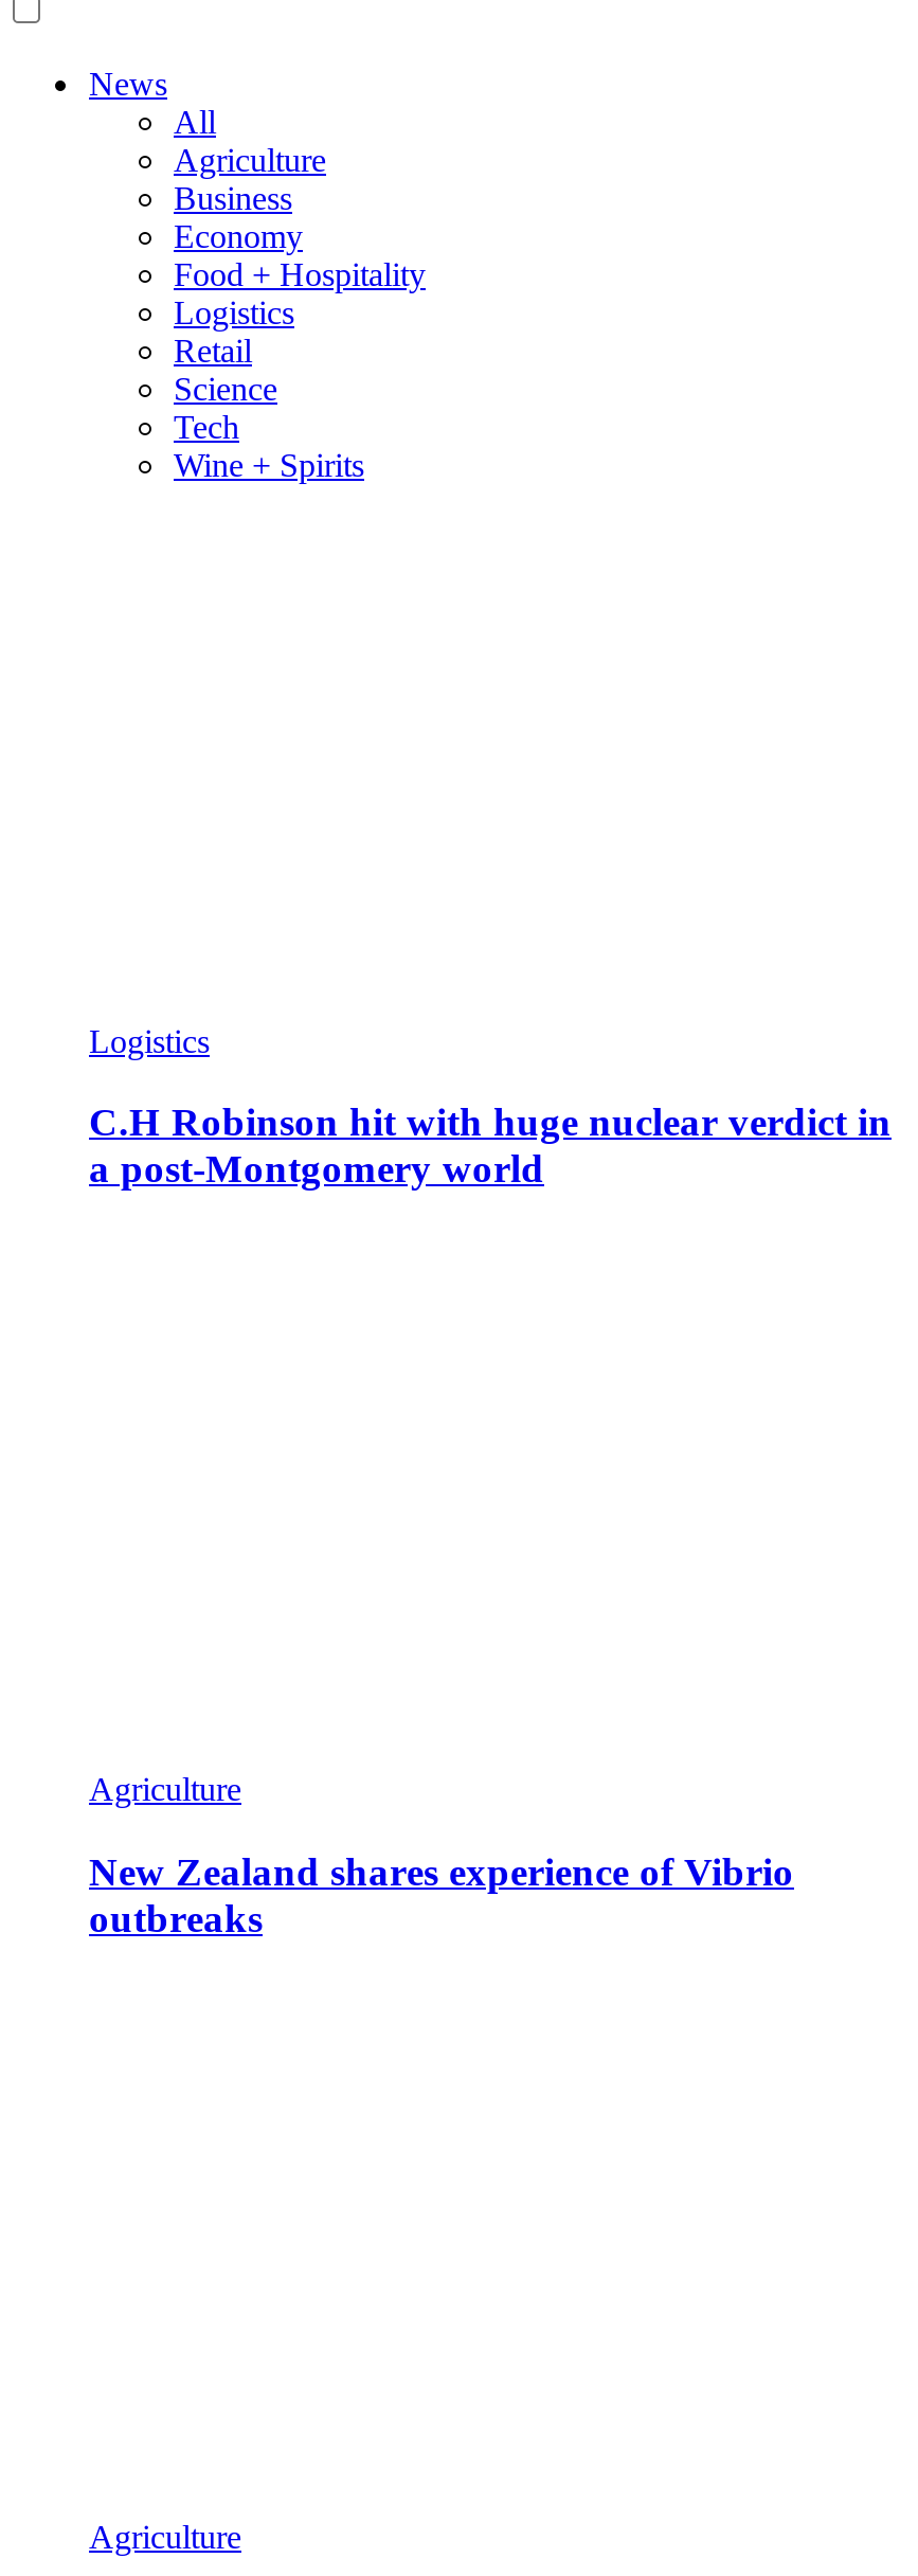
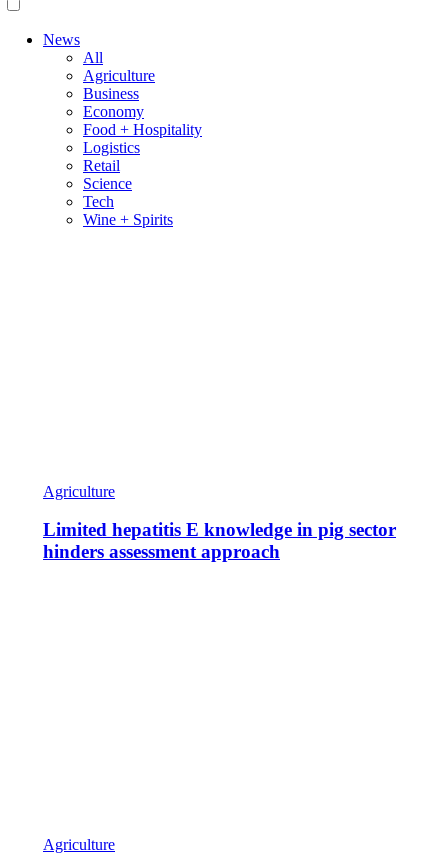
[89,1022,892,1191] Logistics | C.H Robinson hit with huge nuclear verdict in | a post-Montgomery world -> none
[89,1849,794,1940] New Zealand shares experience of Vibrio | outbreaks -> [43,519,396,562] Limited hepatitis E knowledge in pig sector | hinders assessment approach

